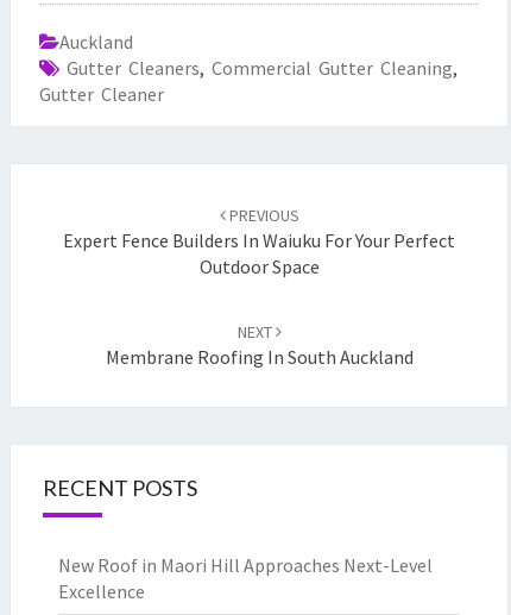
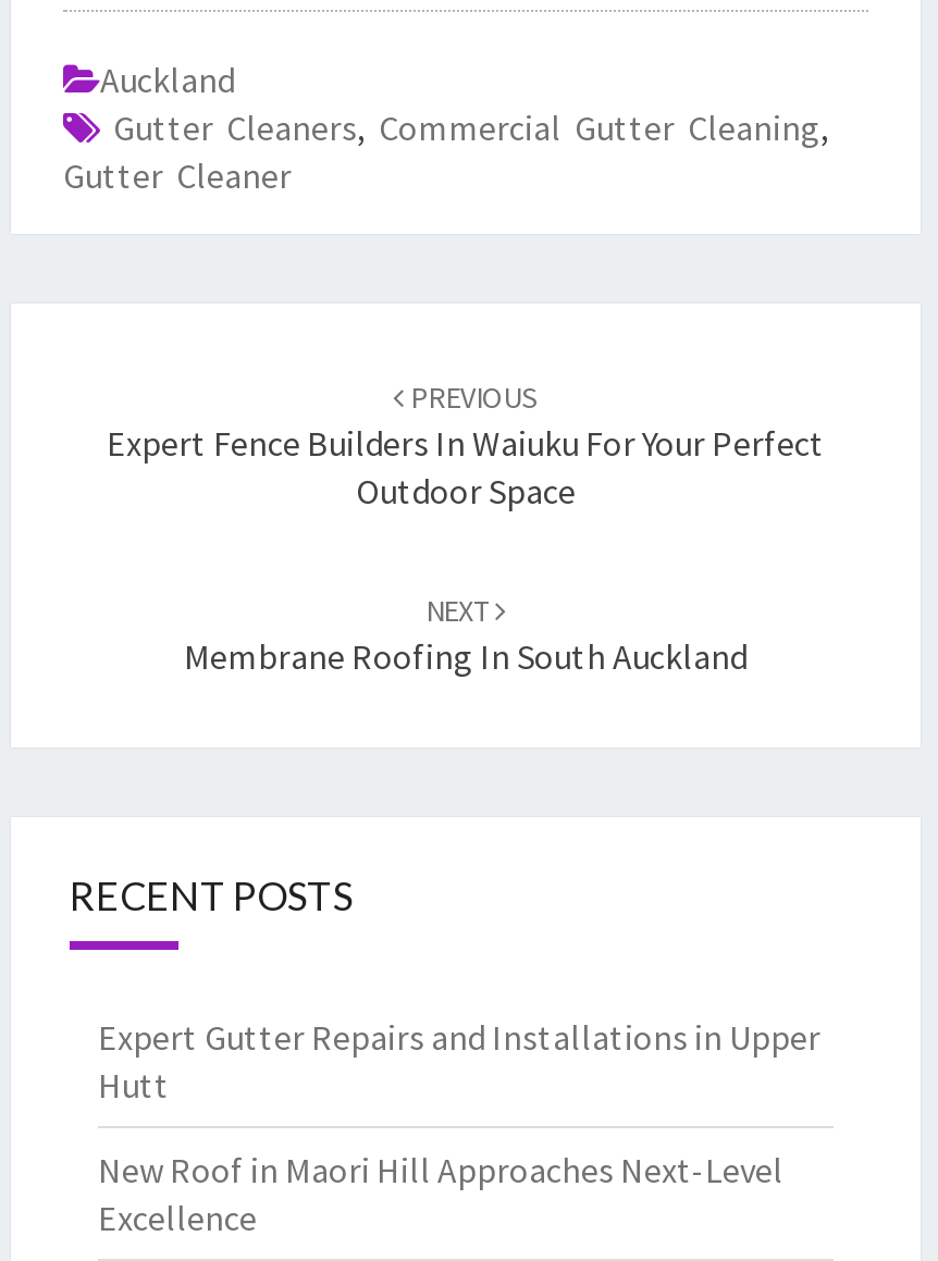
none -> [98,1015,820,1107] Expert Gutter Repairs and Installations in Upper | Hutt

